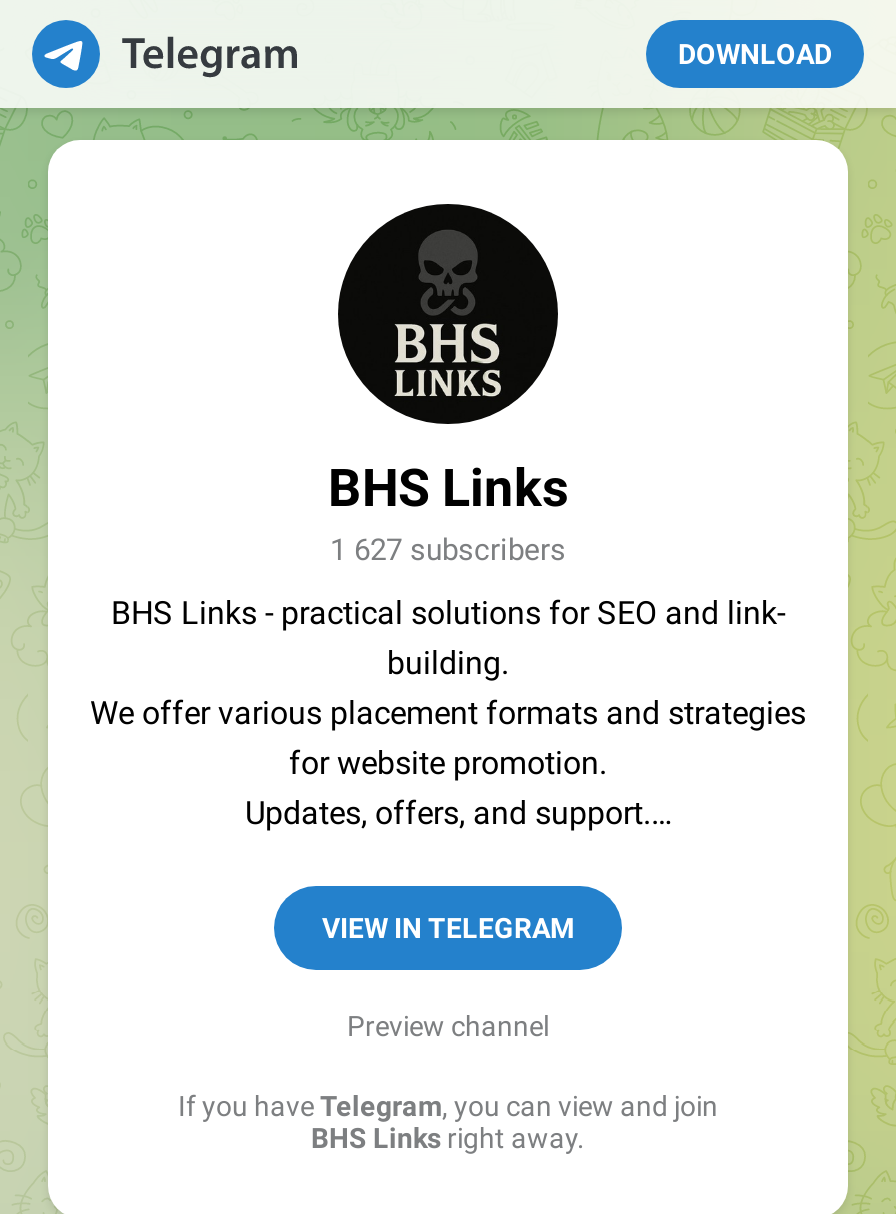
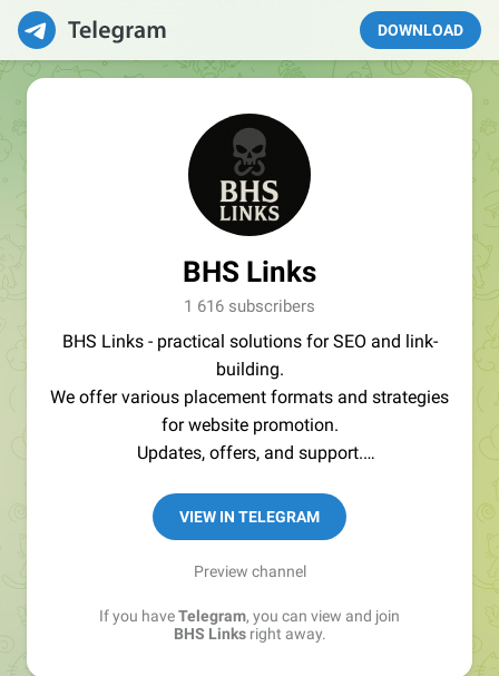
[330,532,566,568] 1 627 subscribers -> [184,296,315,316] 1 616 subscribers

